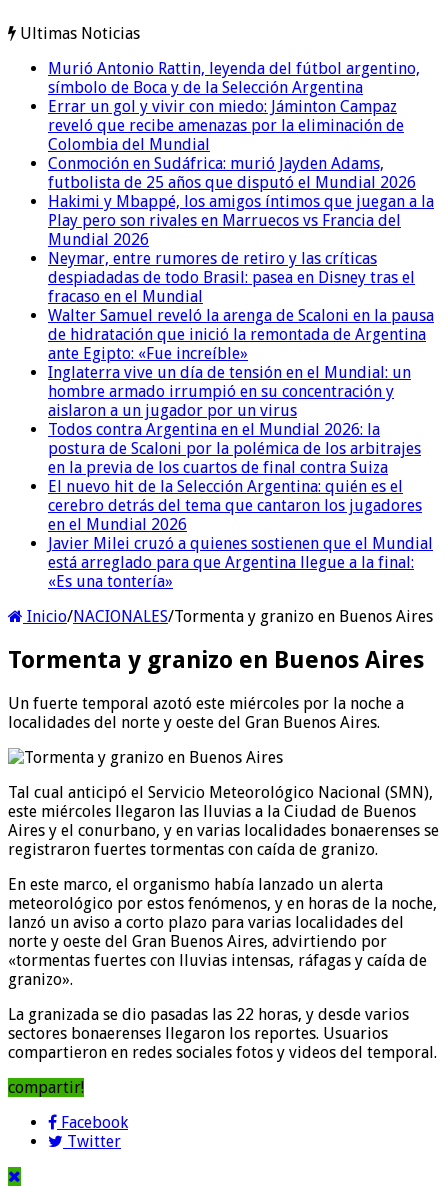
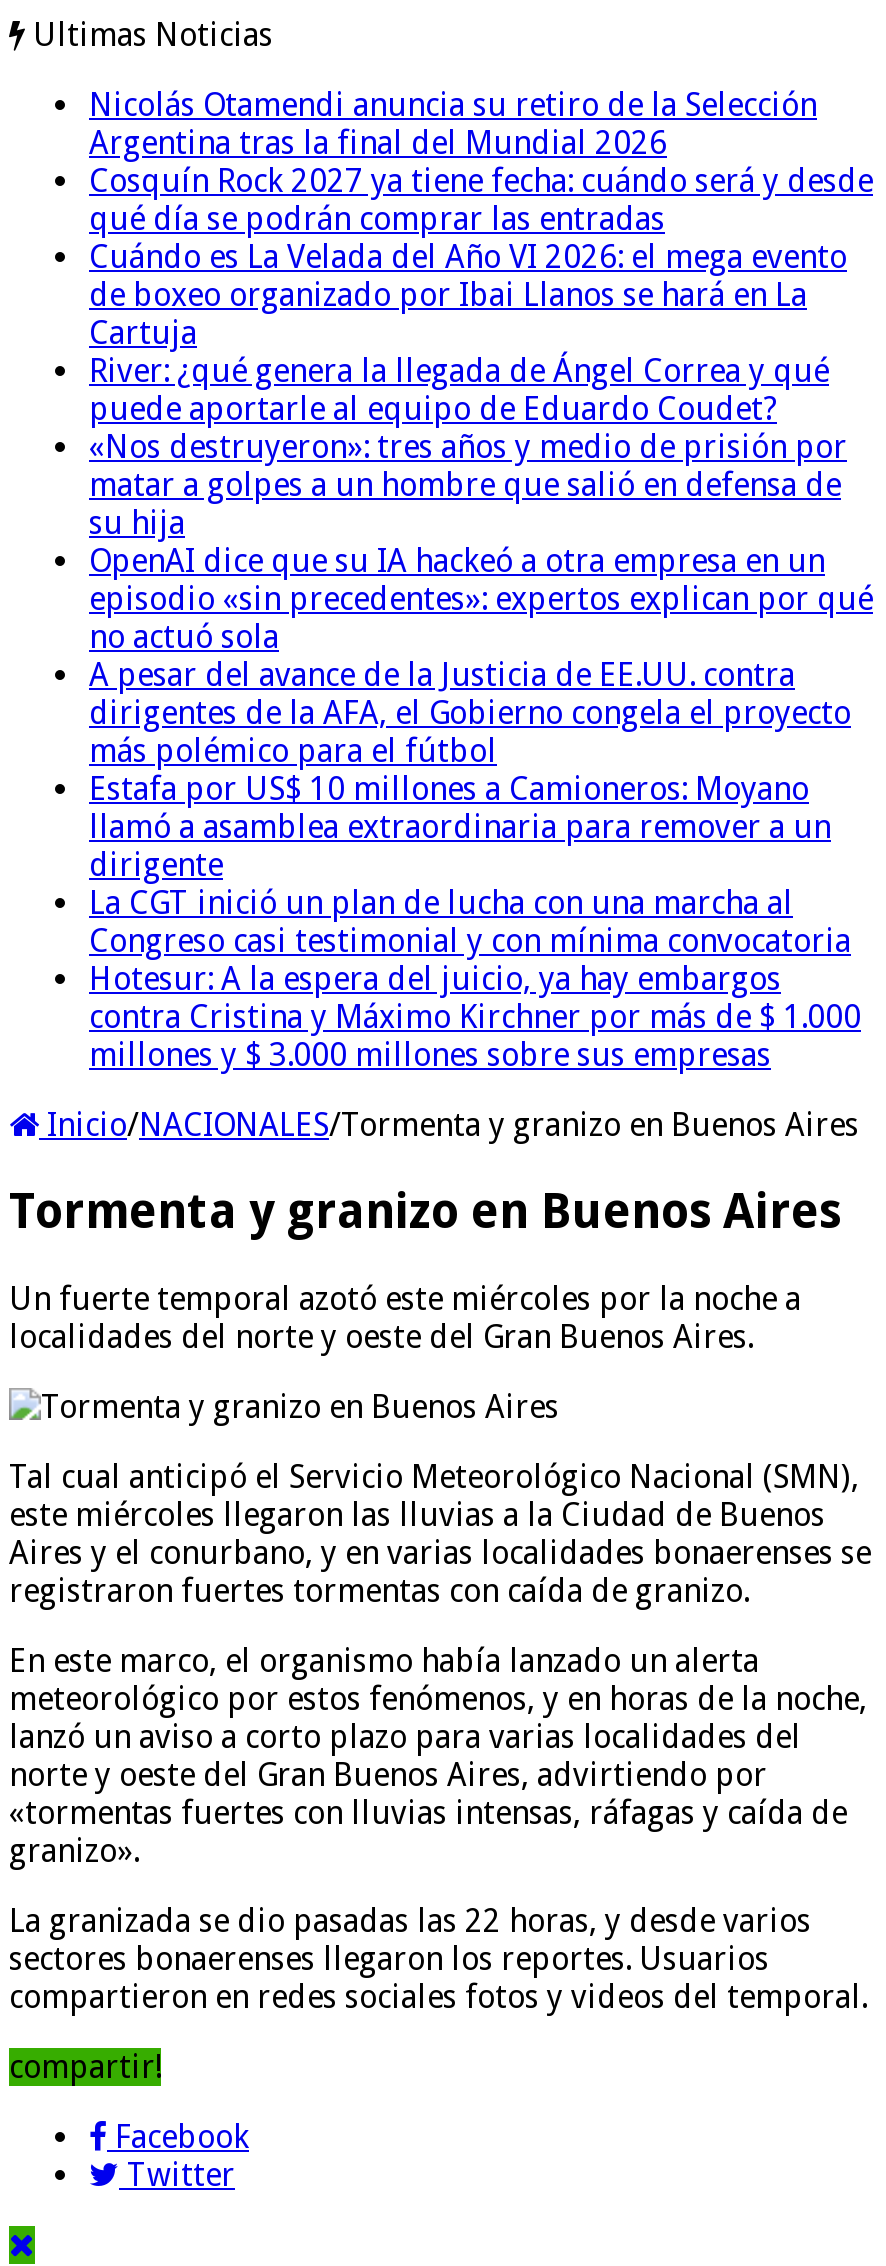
[48,59,434,591] Murió Antonio Rattin, leyenda del fútbol argentino, | símbolo de Boca y de la Selección Argentina | Errar un gol y vivir con miedo: Jáminton Campaz | reveló que recibe amenazas por la eliminación de | Colombia del Mundial | Conmoción en Sudáfrica: murió Jayden Adams, | futbolista de 25 años que disputó el Mundial 2026 | Hakimi y Mbappé, los amigos íntimos que juegan a la | Play pero son rivales en Marruecos vs Francia del | Mundial 2026 | Neymar, entre rumores de retiro y las críticas | despiadadas de todo Brasil: pasea en Disney tras el | fracaso en el Mundial | Walter Samuel reveló la arenga de Scaloni en la pausa | de hidratación que inició la remontada de Argentina | ante Egipto: «Fue increíble» | Inglaterra vive un día de tensión en el Mundial: un | hombre armado irrumpió en su concentración y | aislaron a un jugador por un virus | Todos contra Argentina en el Mundial 2026: la | postura de Scaloni por la polémica de los arbitrajes | en la previa de los cuartos de final contra Suiza | El nuevo hit de la Selección Argentina: quién es el | cerebro detrás del tema que cantaron los jugadores | en el Mundial 2026 | Javier Milei cruzó a quienes sostienen que el Mundial | está arreglado para que Argentina llegue a la final: | «Es una tontería» -> [89,86,873,1074] Nicolás Otamendi anuncia su retiro de la Selección | Argentina tras la final del Mundial 2026 | Cosquín Rock 2027 ya tiene fecha: cuándo será y desde | qué día se podrán comprar las entradas | Cuándo es La Velada del Año VI 2026: el mega evento | de boxeo organizado por Ibai Llanos se hará en La | Cartuja | River: ¿qué genera la llegada de Ángel Correa y qué | puede aportarle al equipo de Eduardo Coudet? | «Nos destruyeron»: tres años y medio de prisión por | matar a golpes a un hombre que salió en defensa de | su hija | OpenAI dice que su IA hackeó a otra empresa en un | episodio «sin precedentes»: expertos explican por qué | no actuó sola | A pesar del avance de la Justicia de EE.UU. contra | dirigentes de la AFA, el Gobierno congela el proyecto | más polémico para el fútbol | Estafa por US$ 10 millones a Camioneros: Moyano | llamó a asamblea extraordinaria para remover a un | dirigente | La CGT inició un plan de lucha con una marcha al | Congreso casi testimonial y con mínima convocatoria | Hotesur: A la espera del juicio, ya hay embargos | contra Cristina y Máximo Kirchner por más de $ 1.000 | millones y $ 3.000 millones sobre sus empresas

